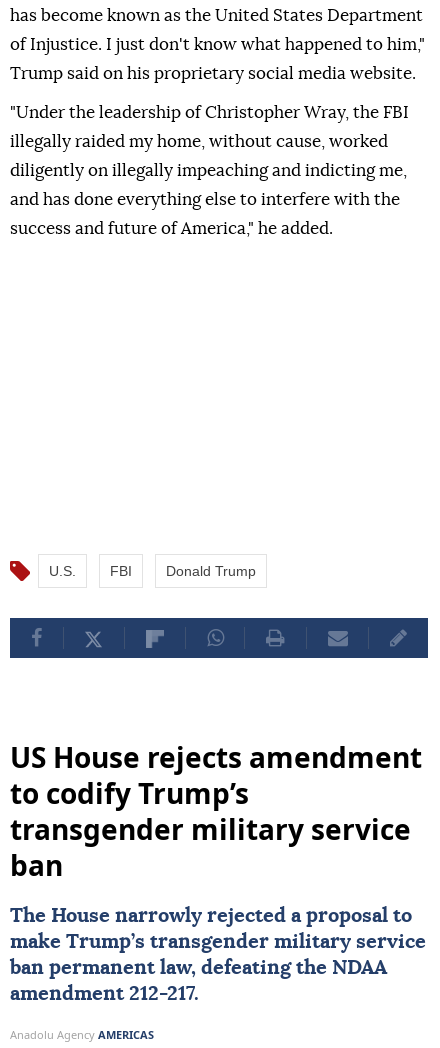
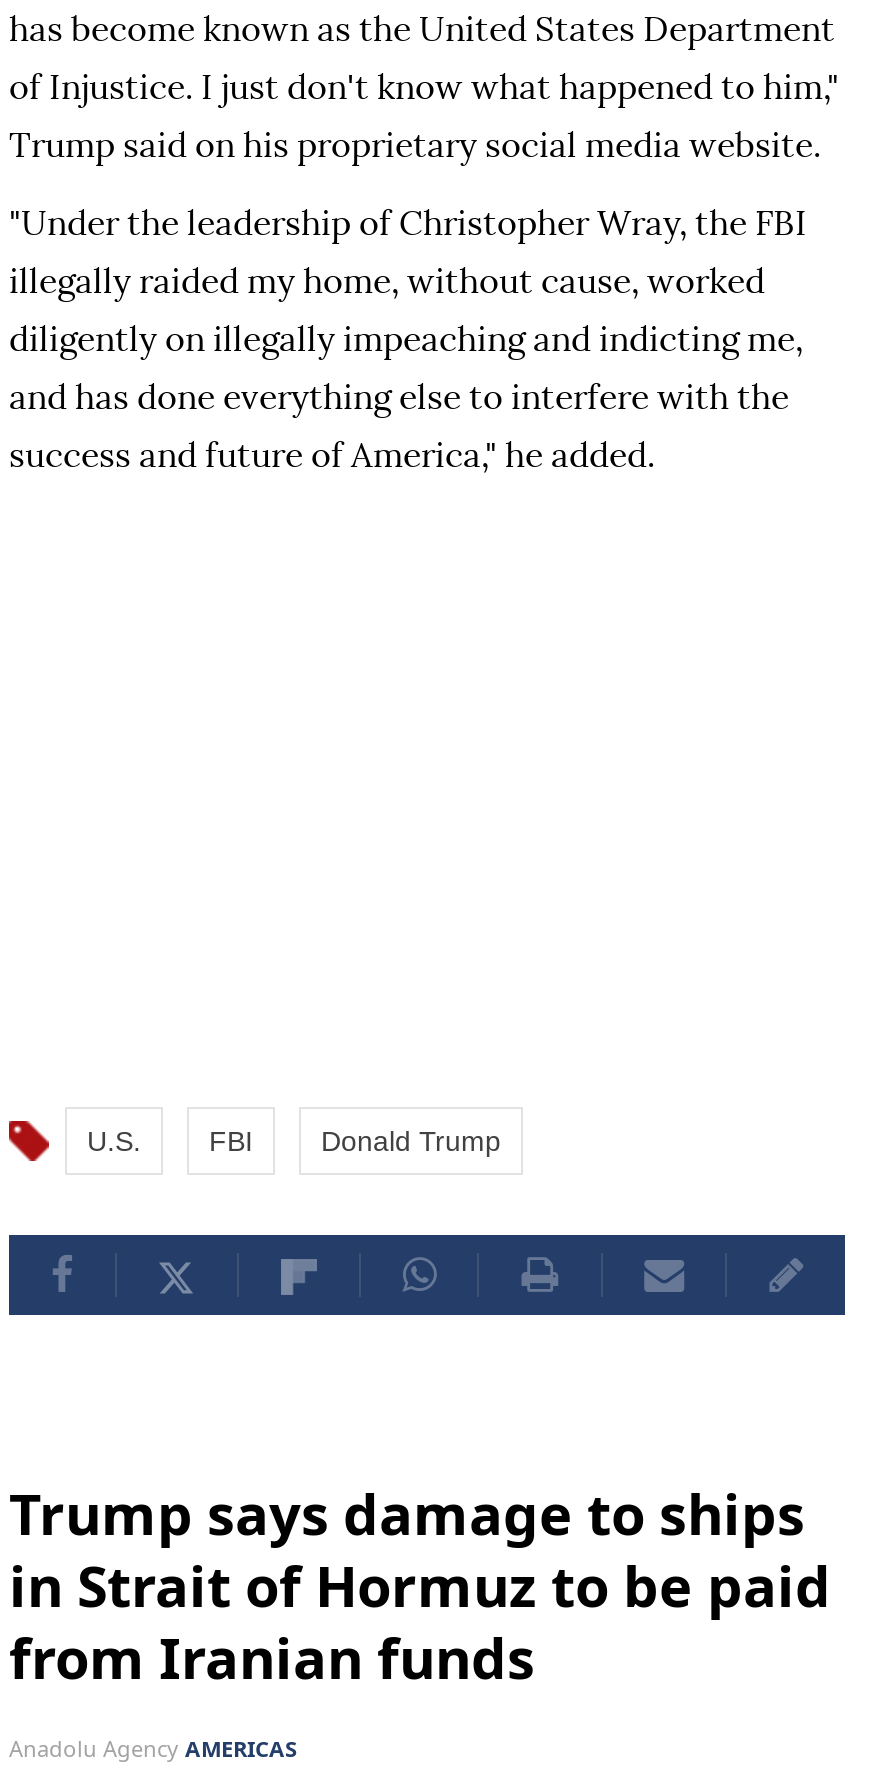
[10,738,426,1004] US House rejects amendment | to codify Trump’s | transgender military service | ban | The House narrowly rejected a proposal to | make Trump’s transgender military service | ban permanent law, defeating the NDAA | amendment 212-217. -> [9,1475,831,1695] Trump says damage to ships | in Strait of Hormuz to be paid | from Iranian funds

